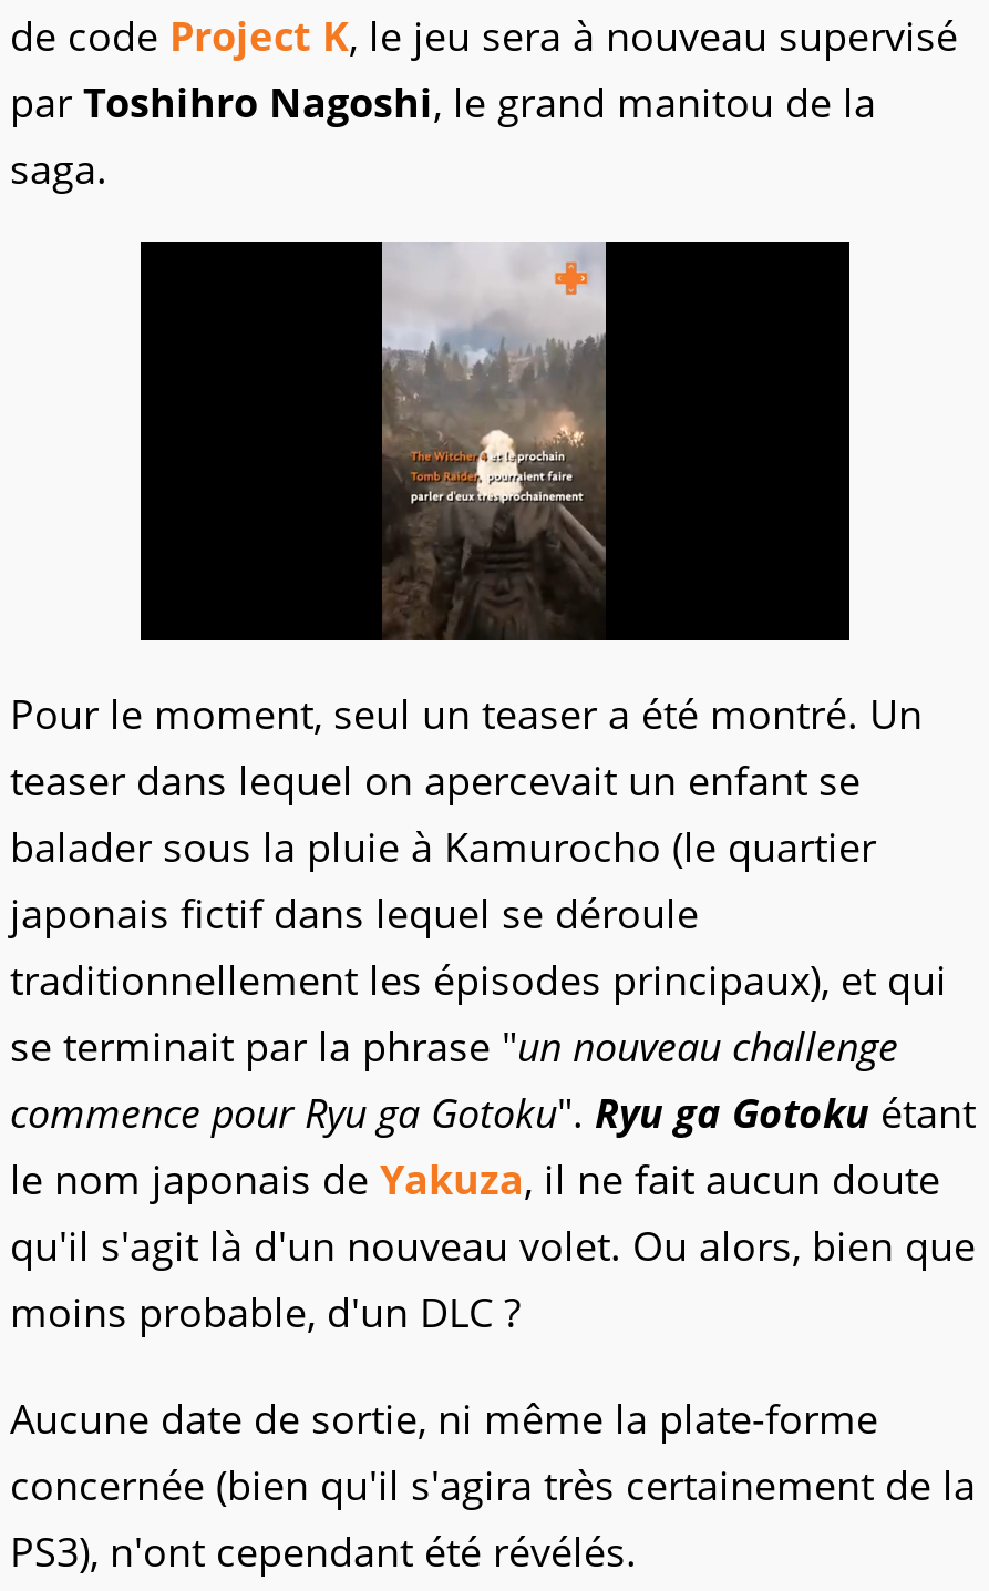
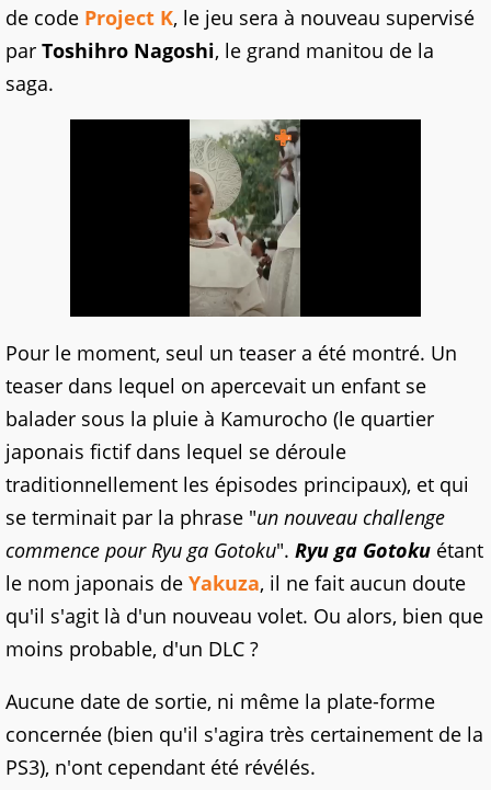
[382,244,606,643] [image] -> [189,119,301,318] [image]

